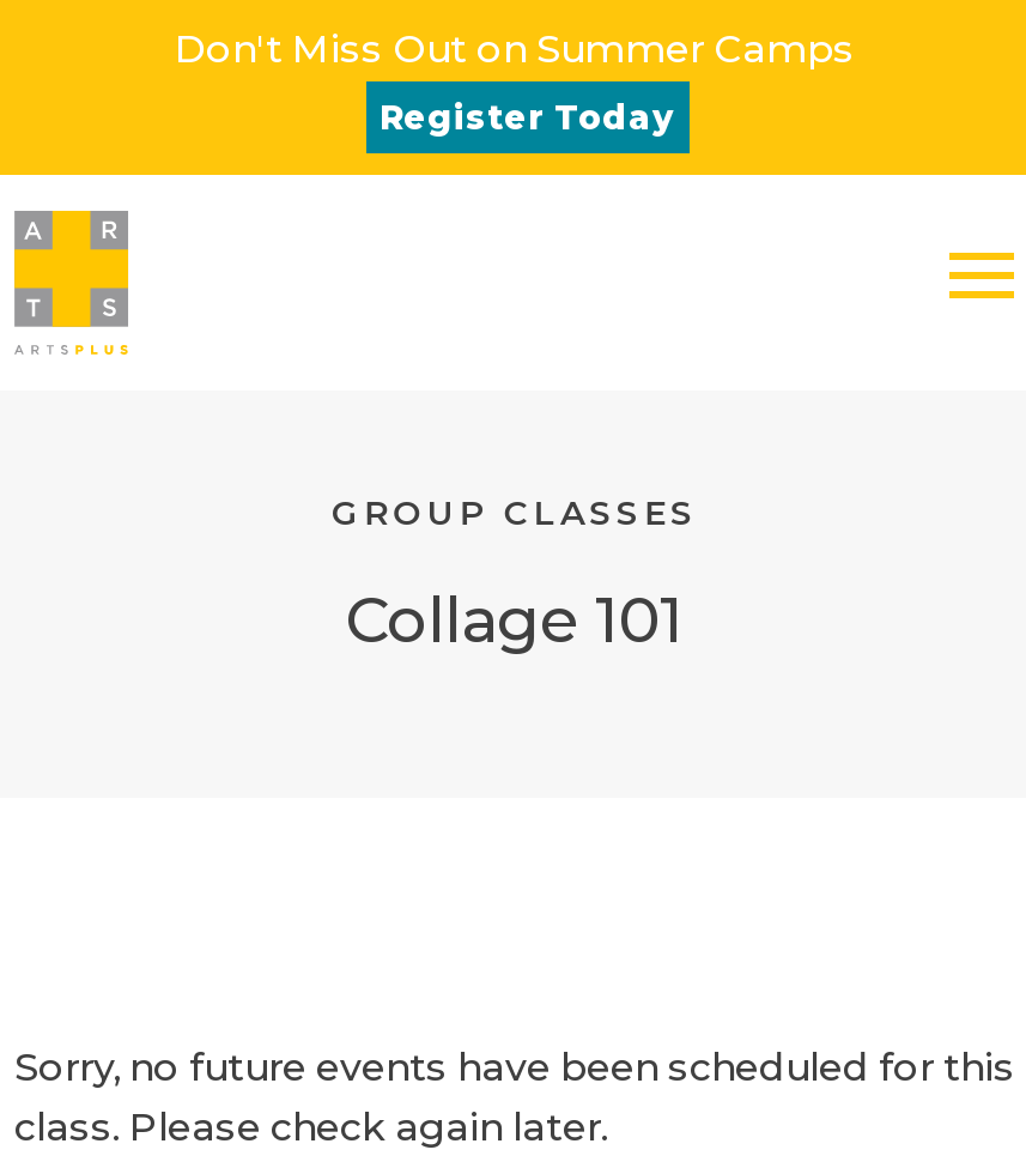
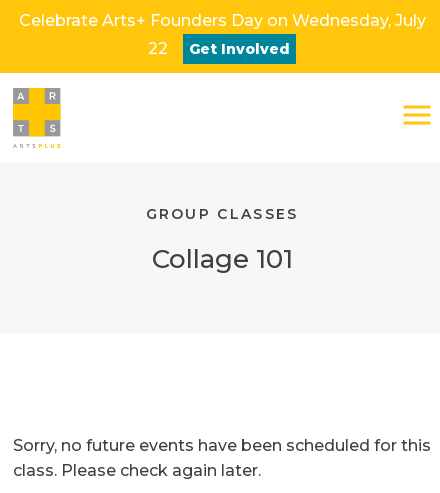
[175,26,855,72] Don't Miss Out on Summer Camps -> [18,11,425,30] Celebrate Arts+ Founders Day on Wednesday, July
[380,96,674,139] Register Today -> [147,39,289,58] 22 | Get Involved

